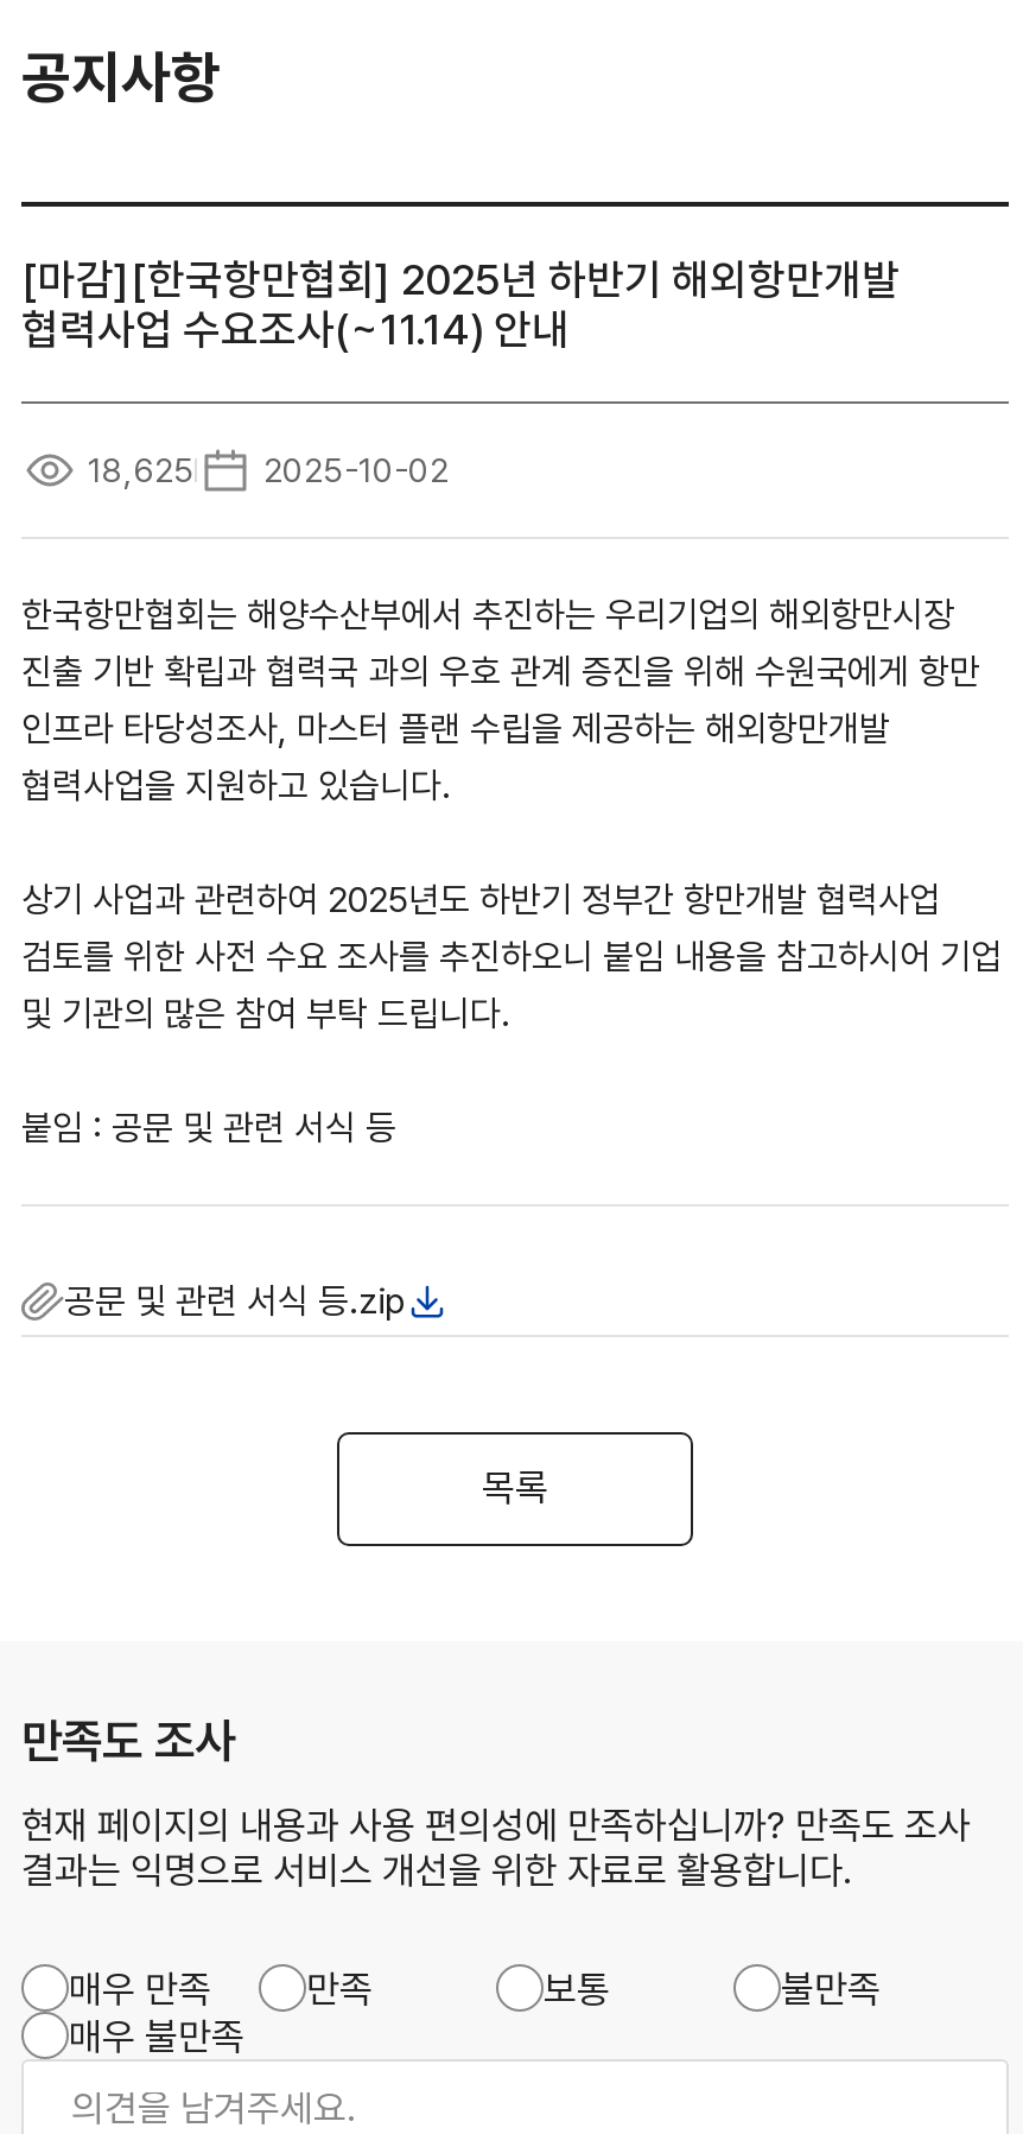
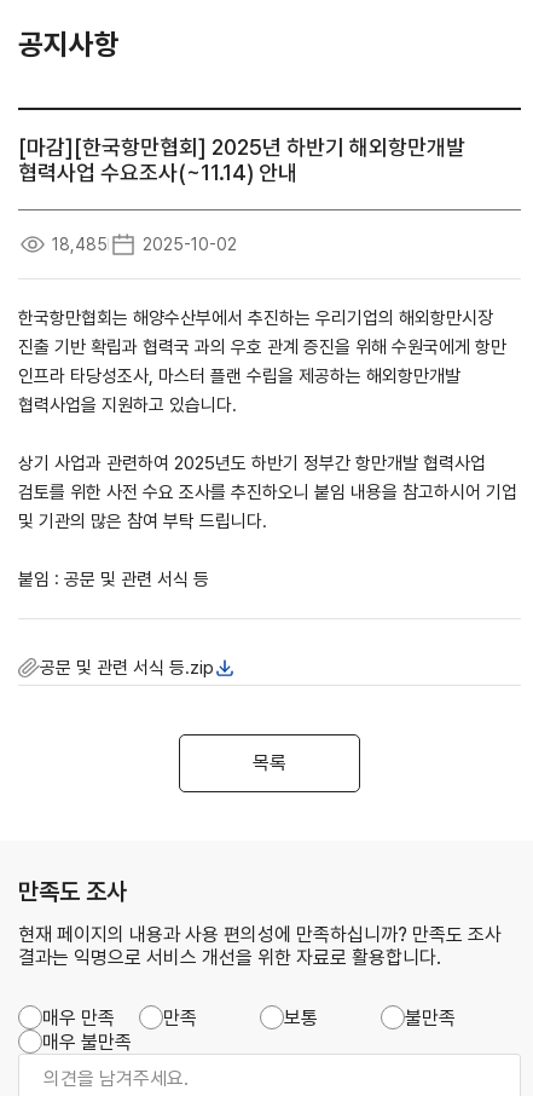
[88,451,449,489] 18,625 2025-10-02 -> [52,235,237,254] 18,485 2025-10-02

